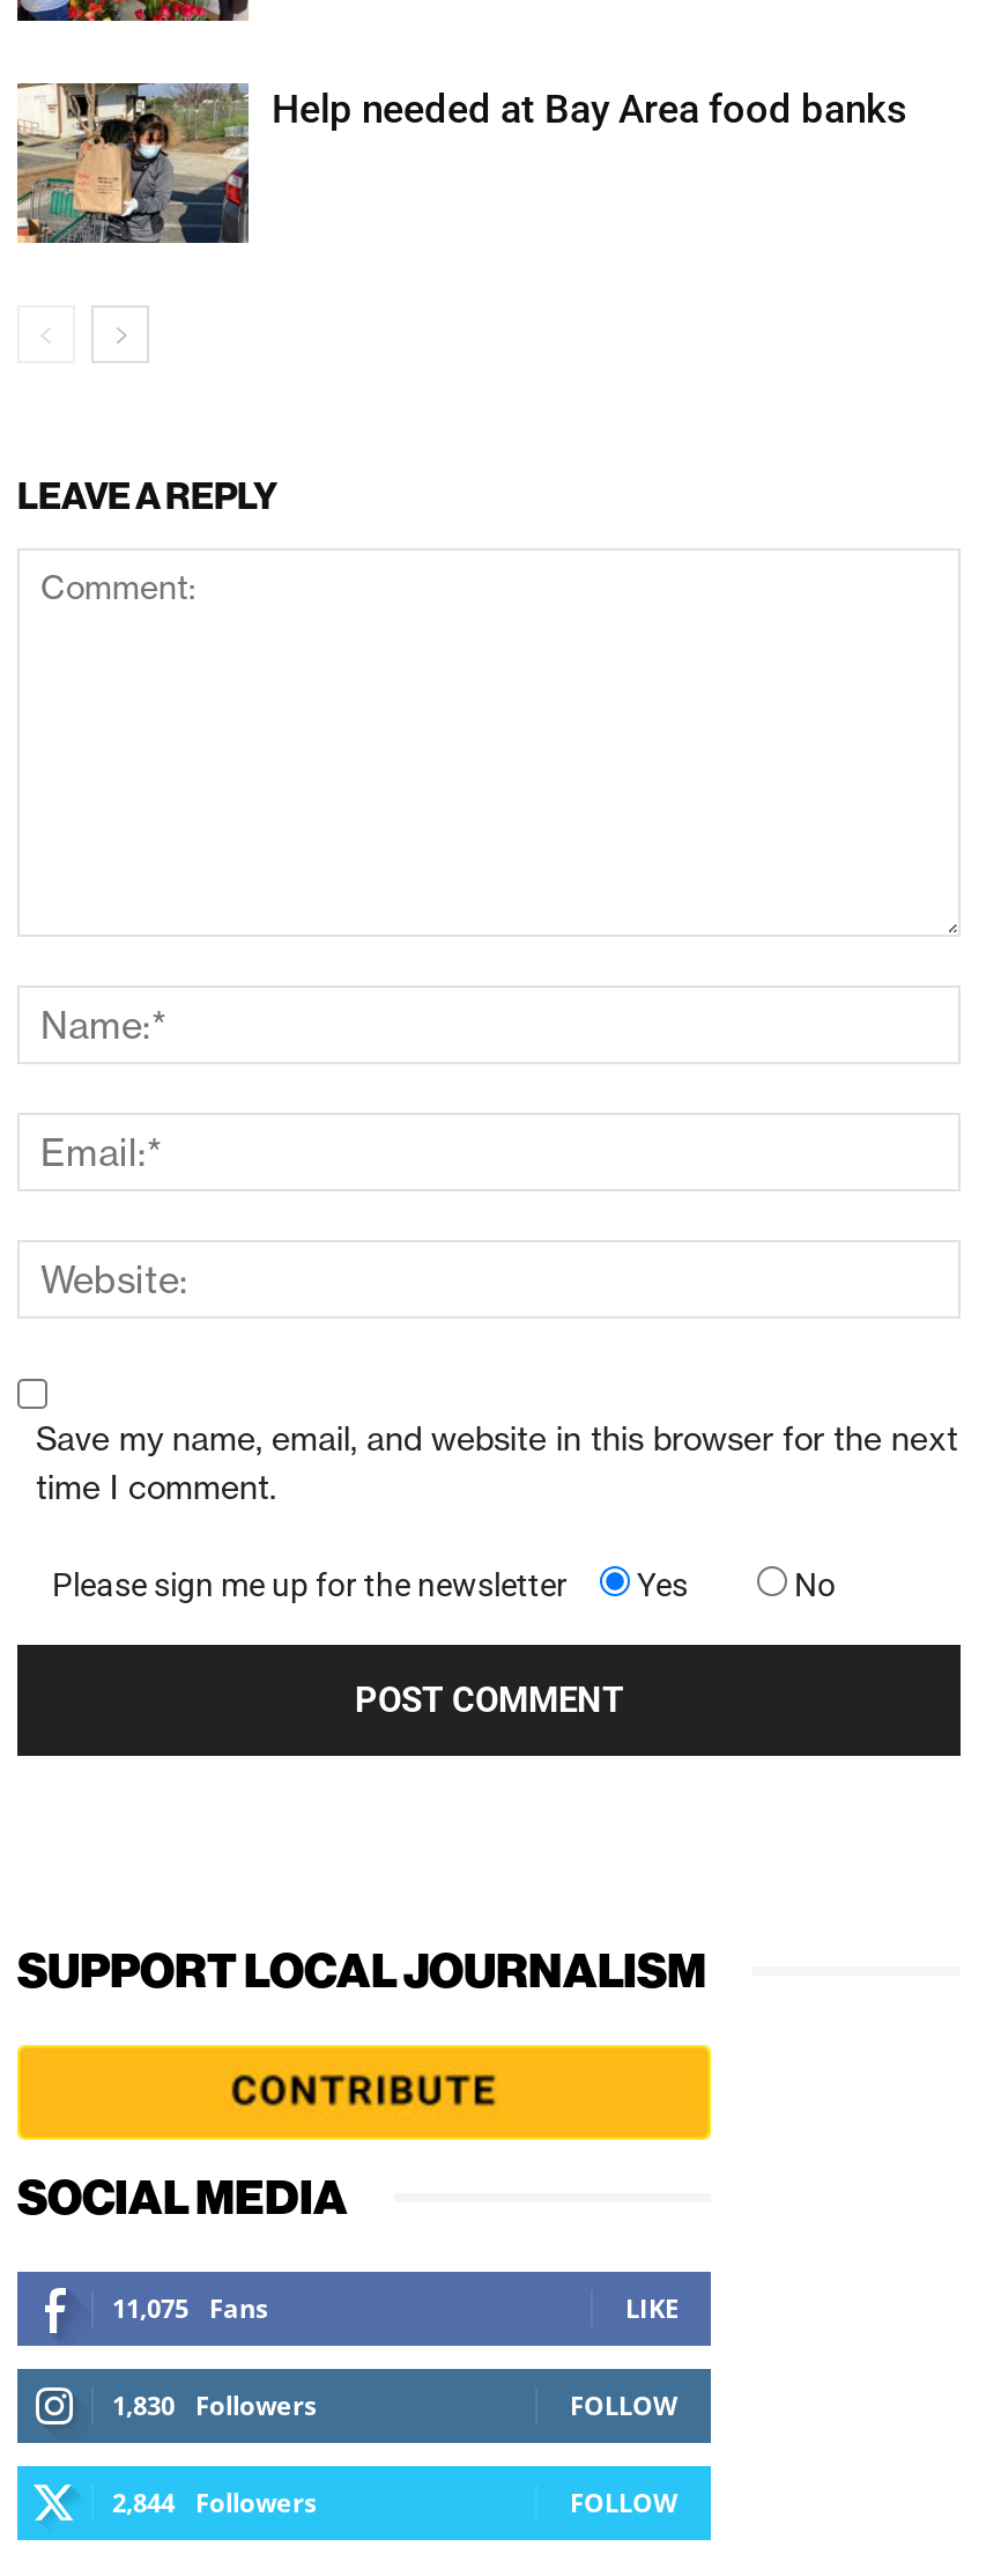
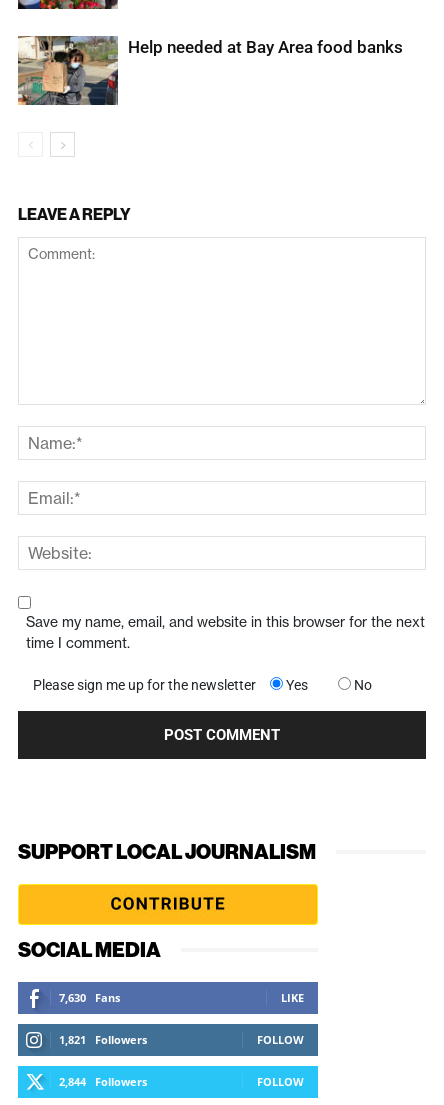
[112,2291,267,2325] 11,075 Fans -> [59,990,120,1005] 7,630 Fans
[112,2388,316,2423] 1,830 Followers -> [59,1032,147,1047] 1,821 Followers

